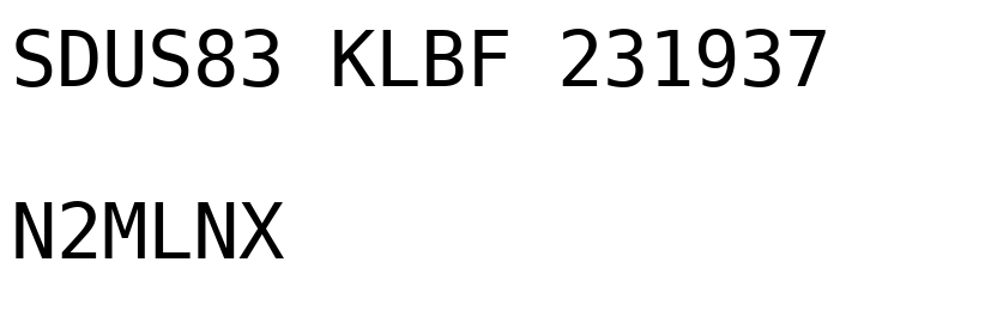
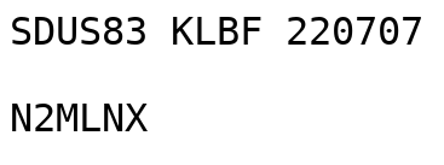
[11,17,830,103] SDUS83 KLBF 231937 -> [10,10,423,53] SDUS83 KLBF 220707

